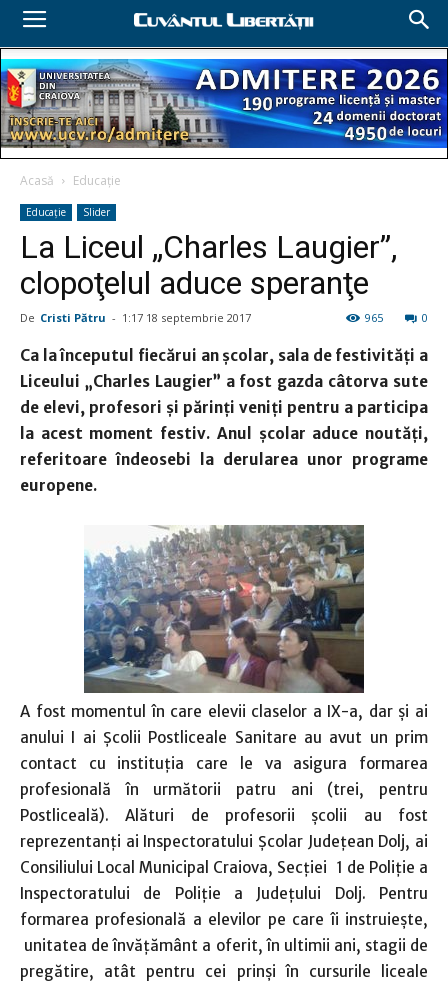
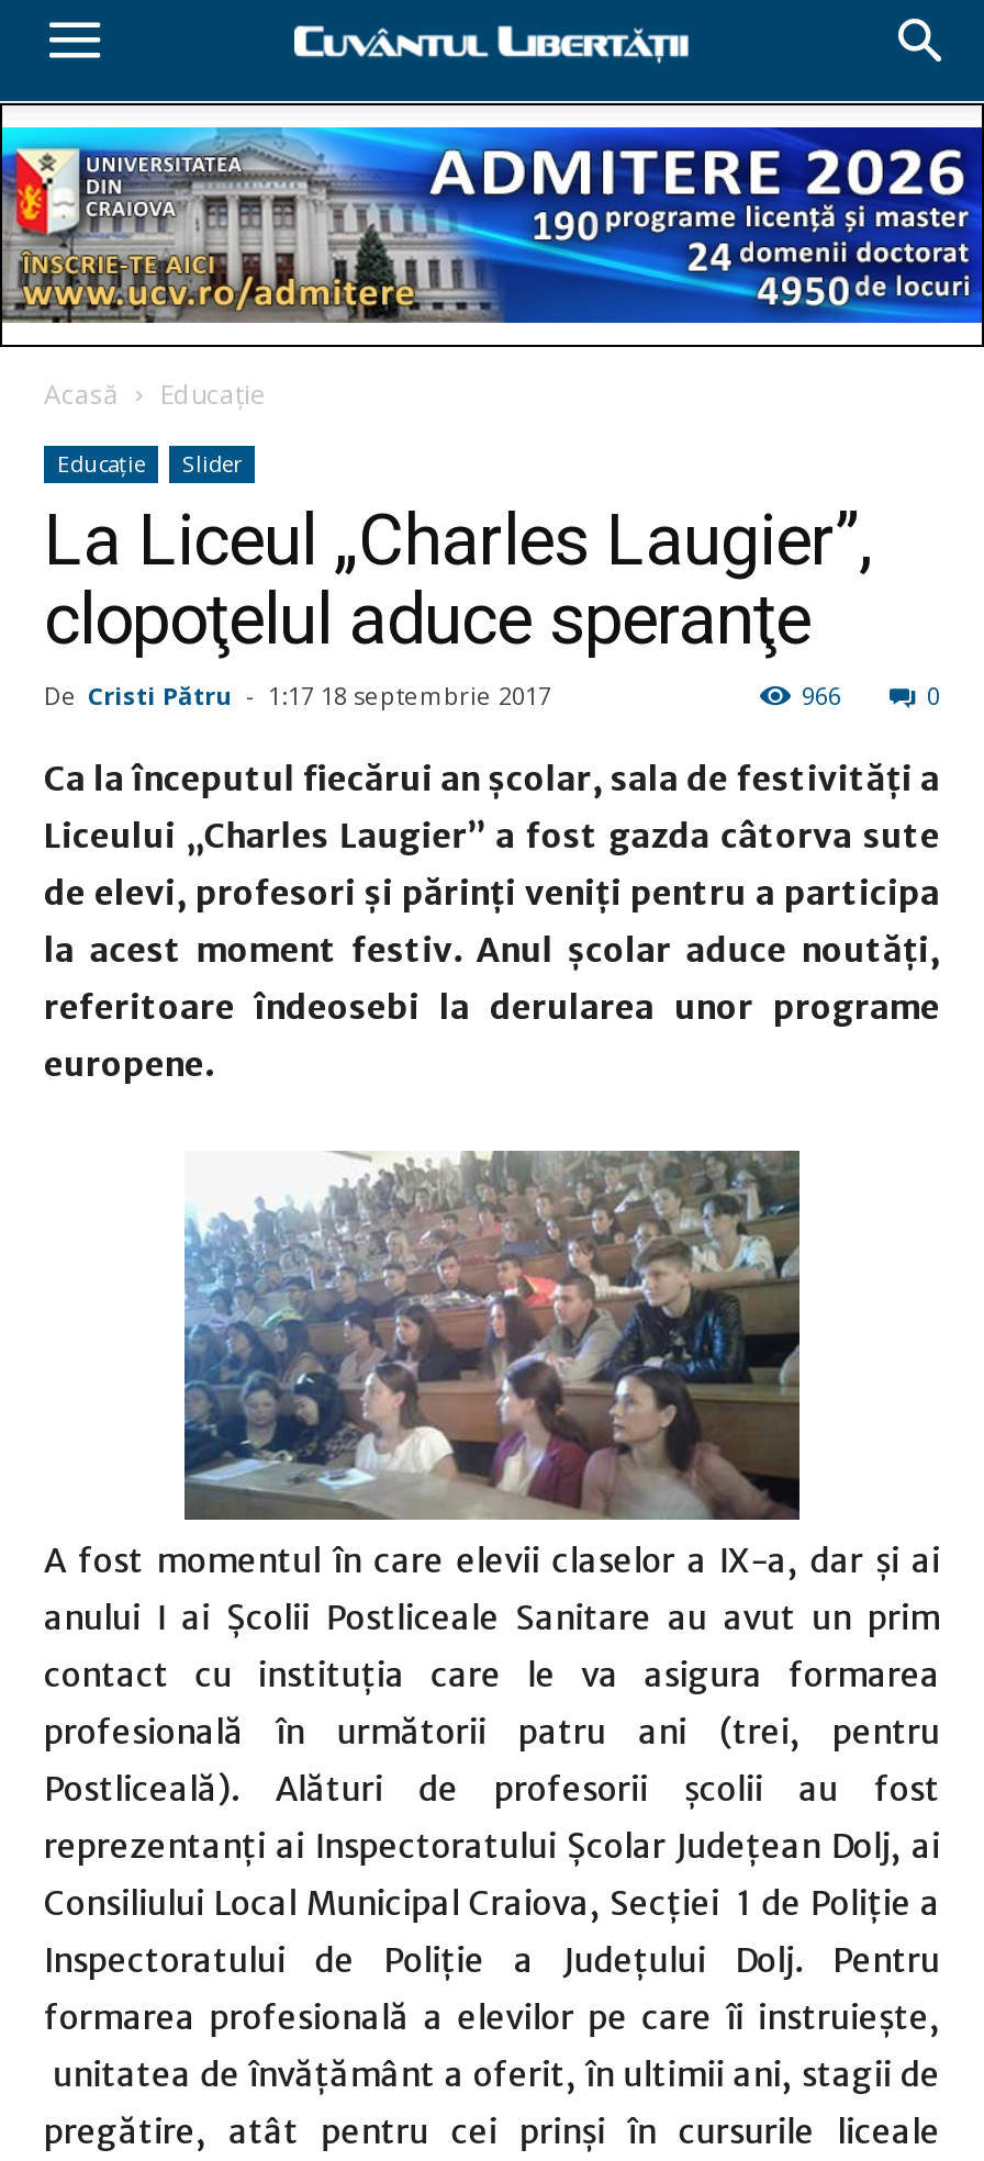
[365,310,383,325] 965 -> [802,679,841,712] 966

